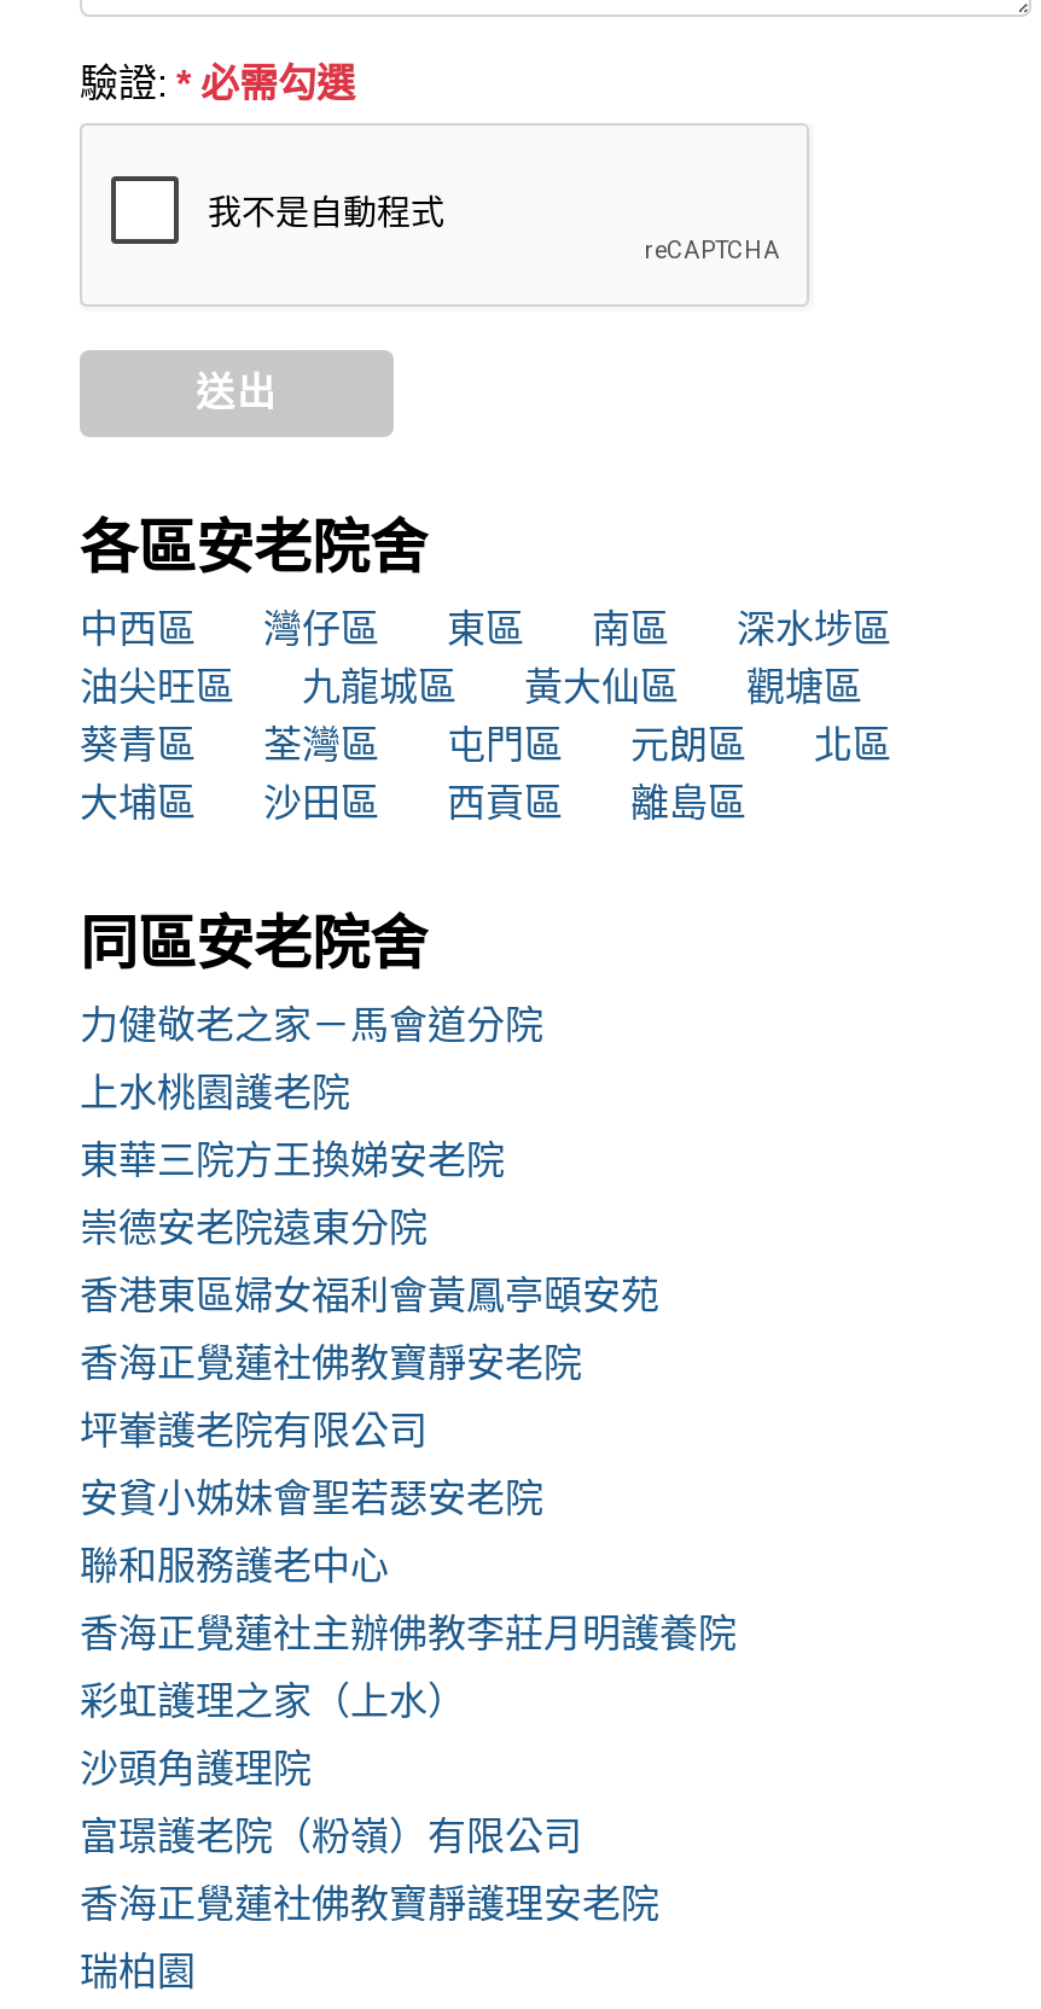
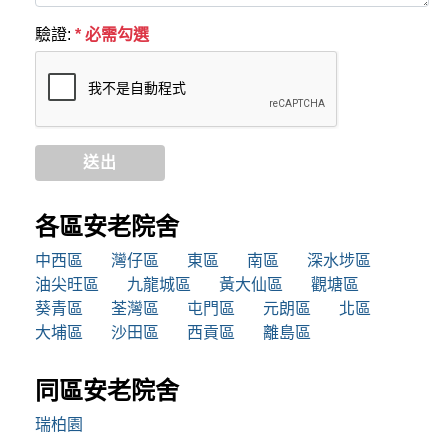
[80,1005,737,1925] 力健敬老之家－馬會道分院 | 上水桃園護老院 | 東華三院方王換娣安老院 | 崇德安老院遠東分院 | 香港東區婦女福利會黃鳳亭頤安苑 | 香海正覺蓮社佛教寶靜安老院 | 坪輋護老院有限公司 | 安貧小姊妹會聖若瑟安老院 | 聯和服務護老中心 | 香海正覺蓮社主辦佛教李莊月明護養院 | 彩虹護理之家（上水） | 沙頭角護理院 | 富璟護老院（粉嶺）有限公司 | 香海正覺蓮社佛教寶靜護理安老院 -> none

